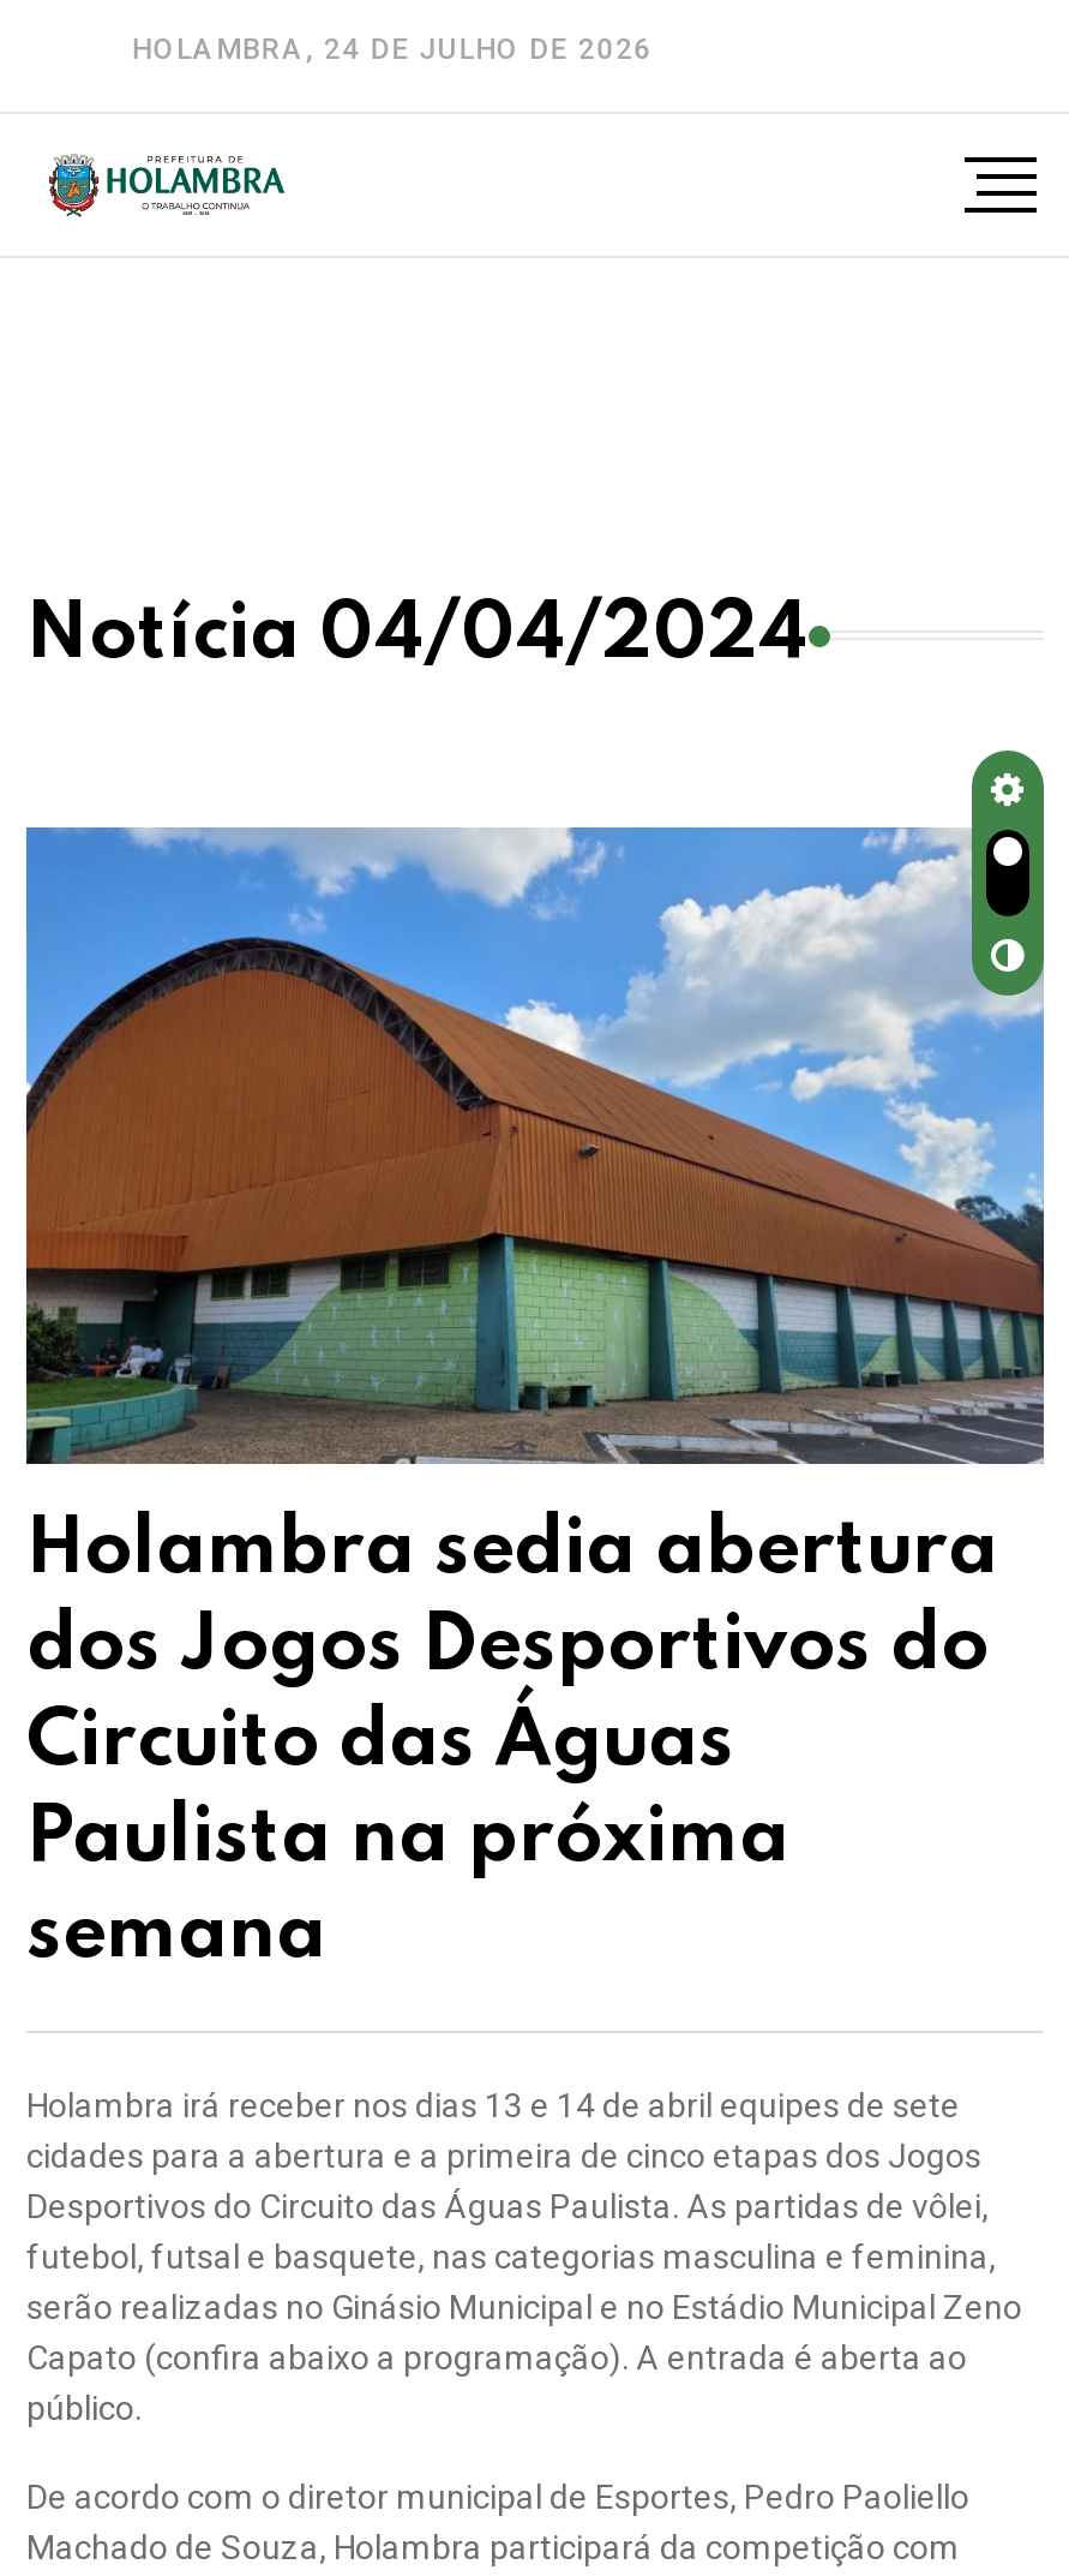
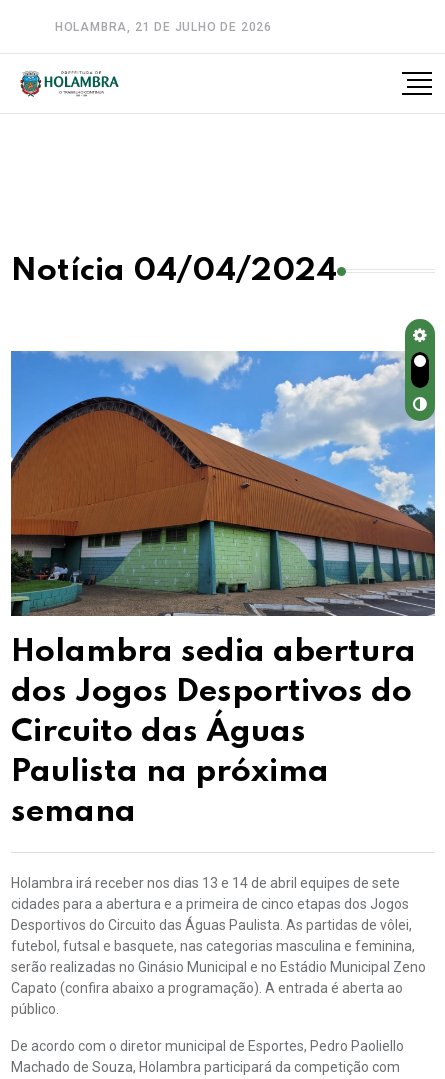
[132,32,653,66] HOLAMBRA, 24 DE JULHO DE 2026 -> [55,20,272,34] HOLAMBRA, 21 DE JULHO DE 2026

